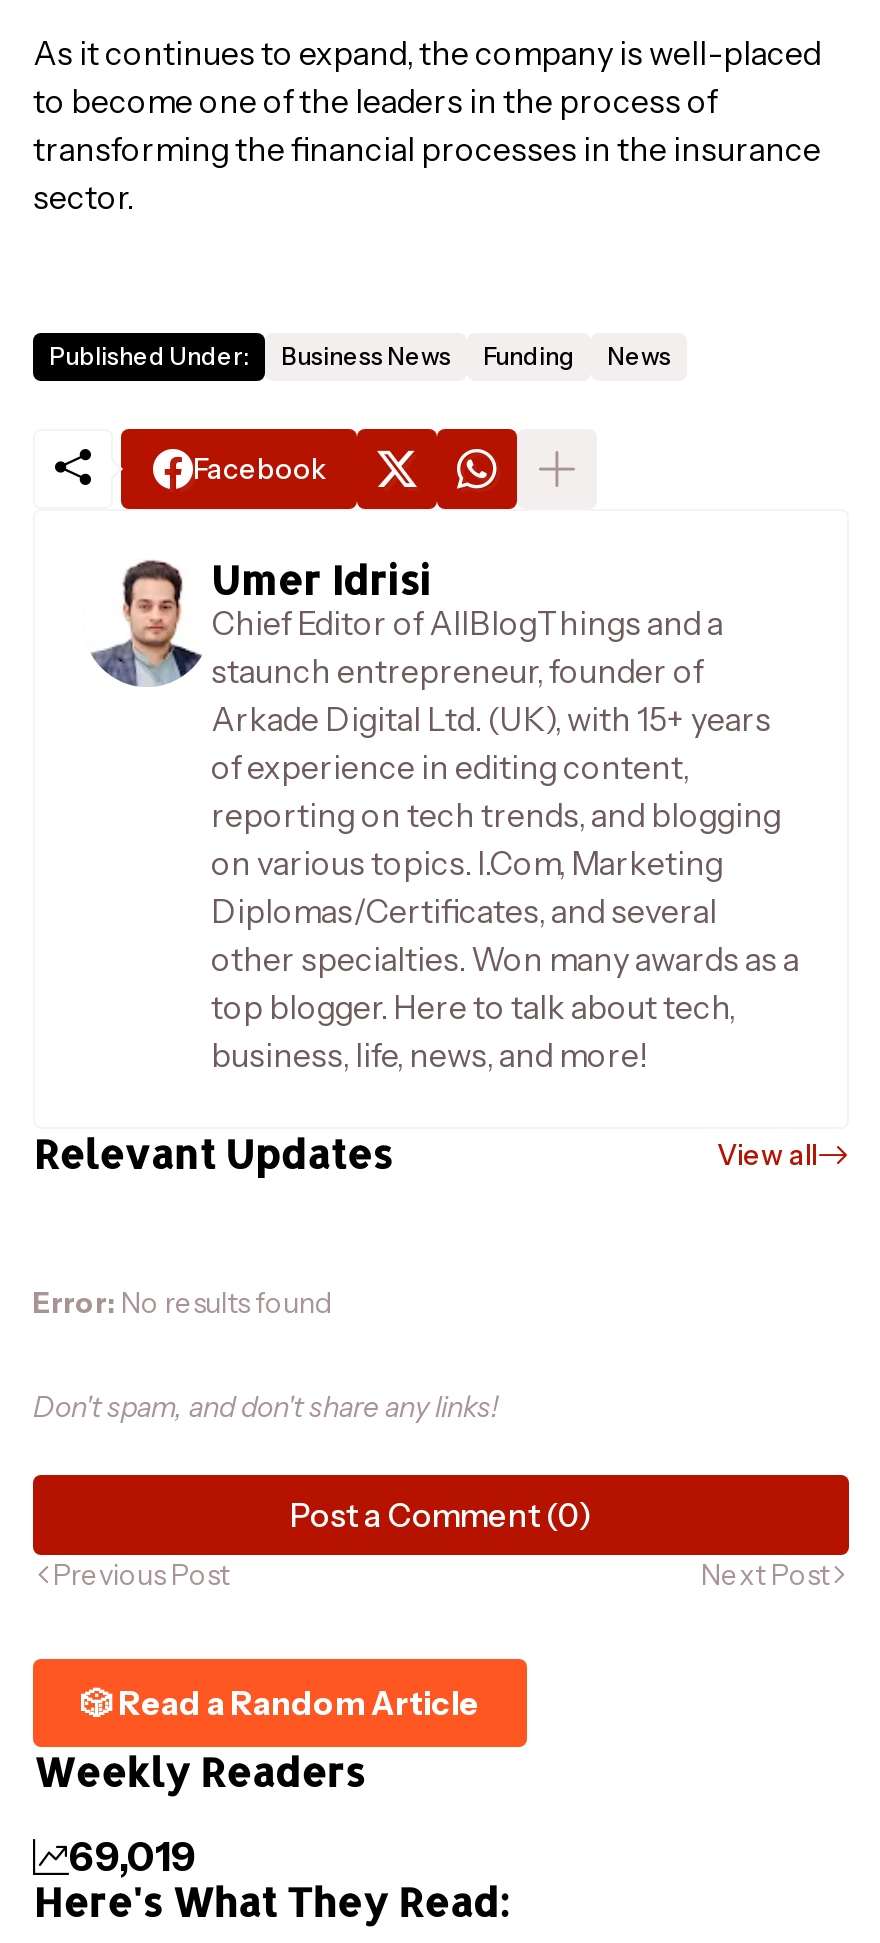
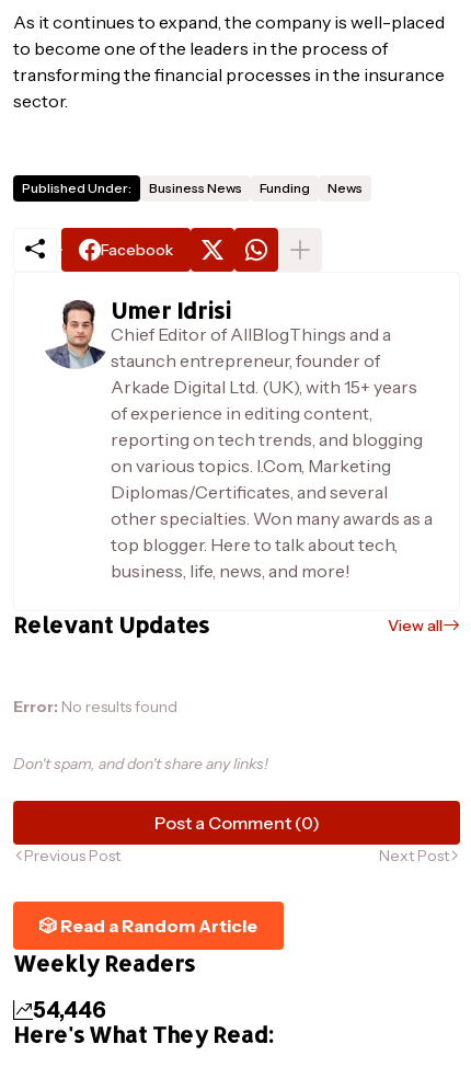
[69,1834,197,1882] 69,019 -> [33,997,106,1024] 54,446

